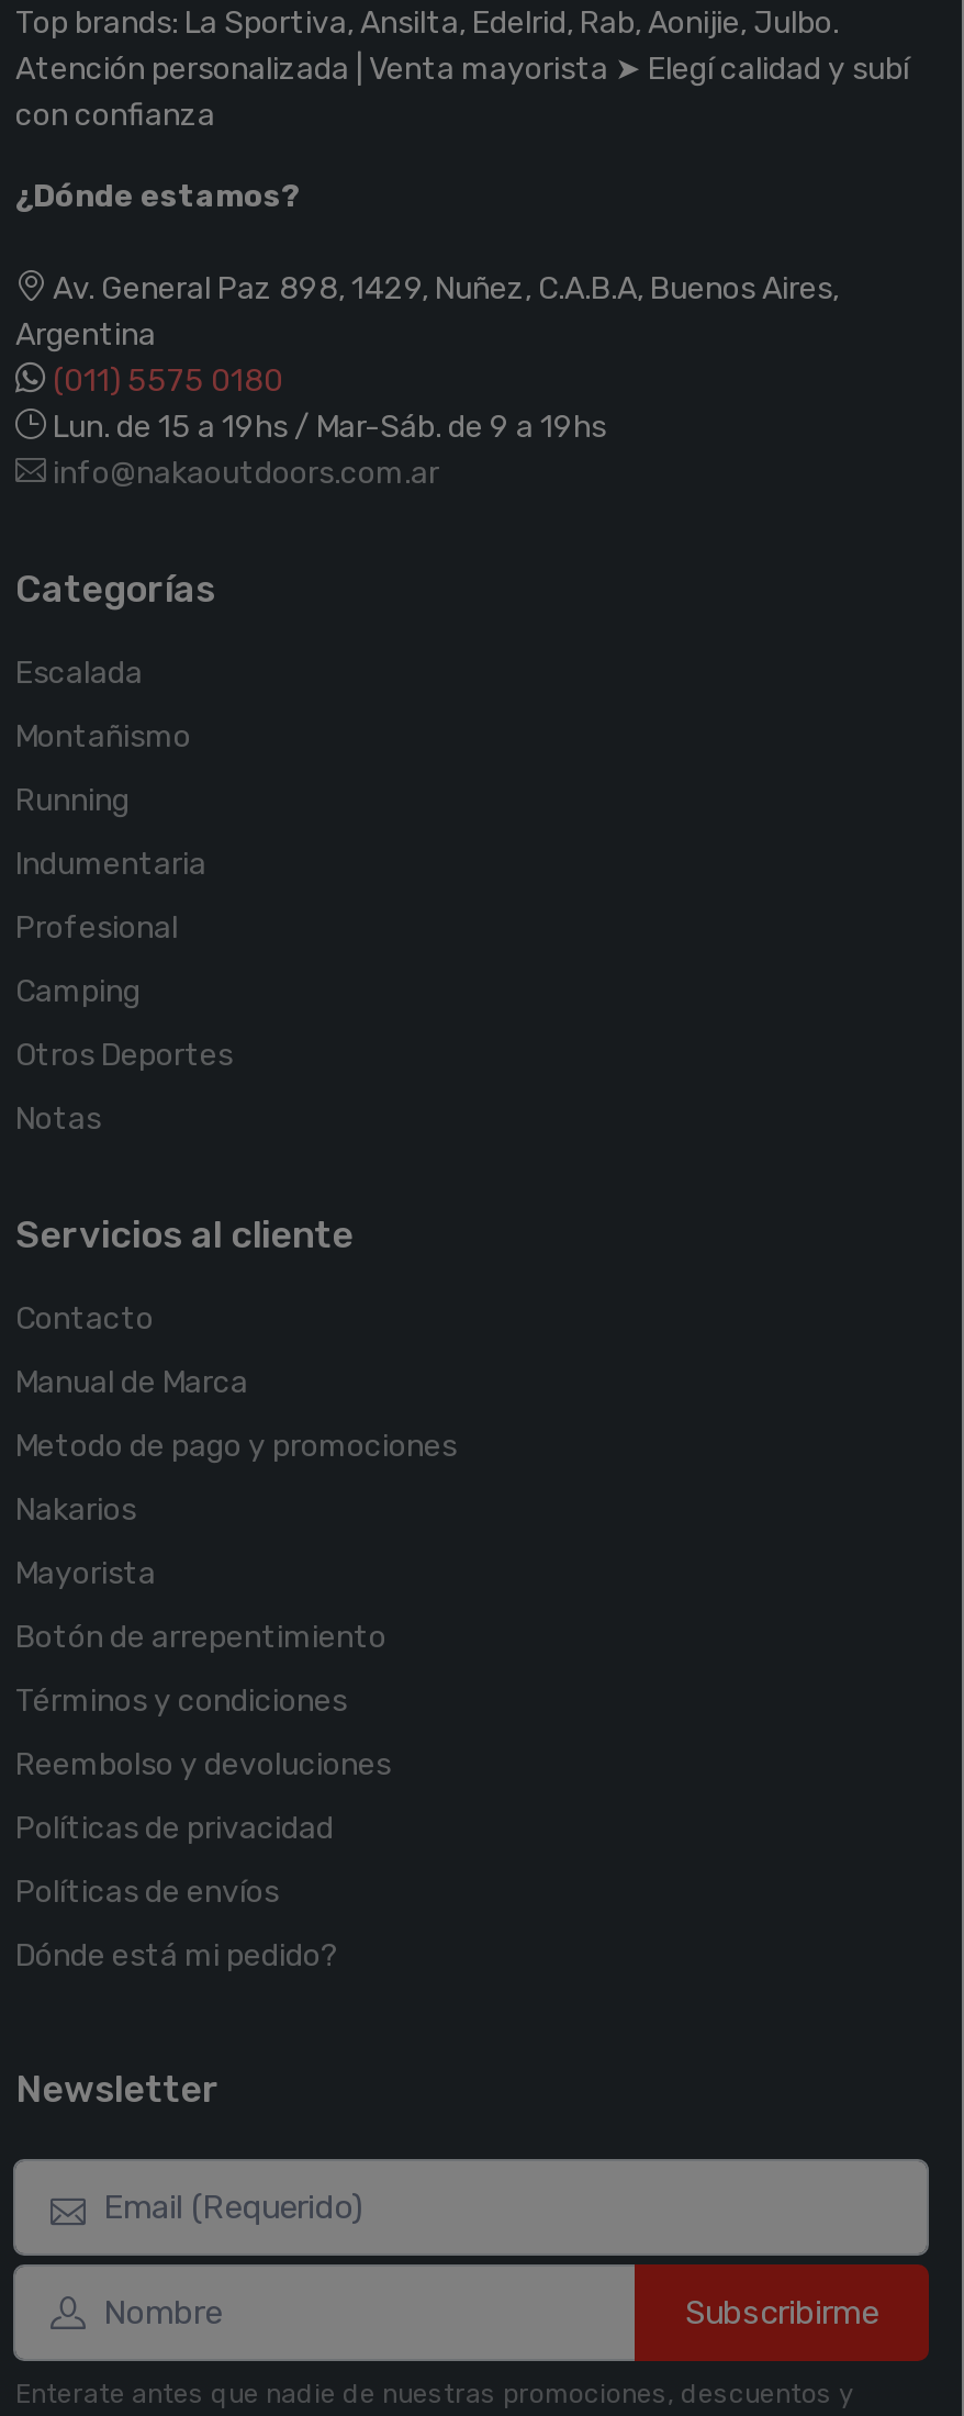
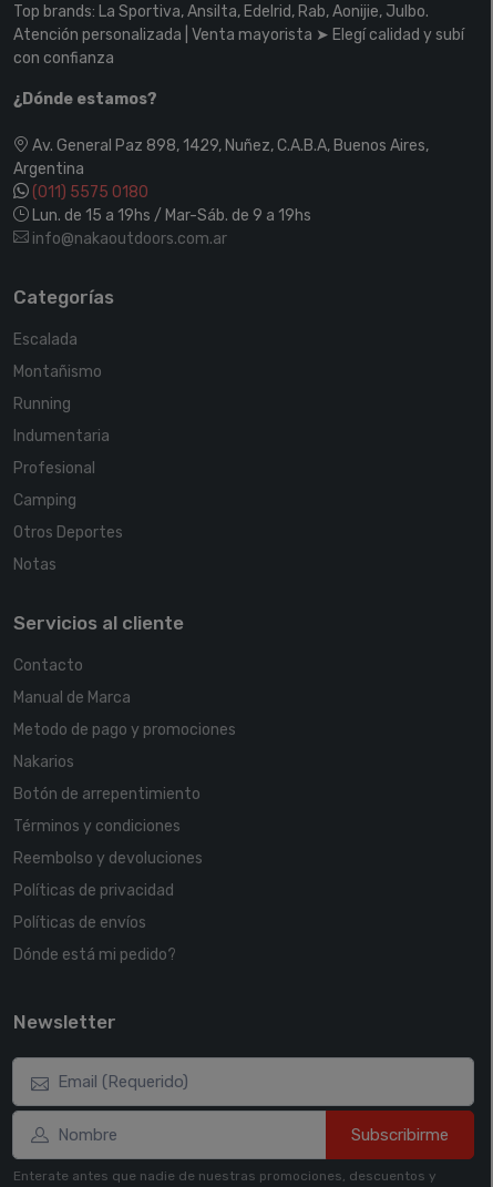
[15,1555,156,1593] Mayorista -> none

